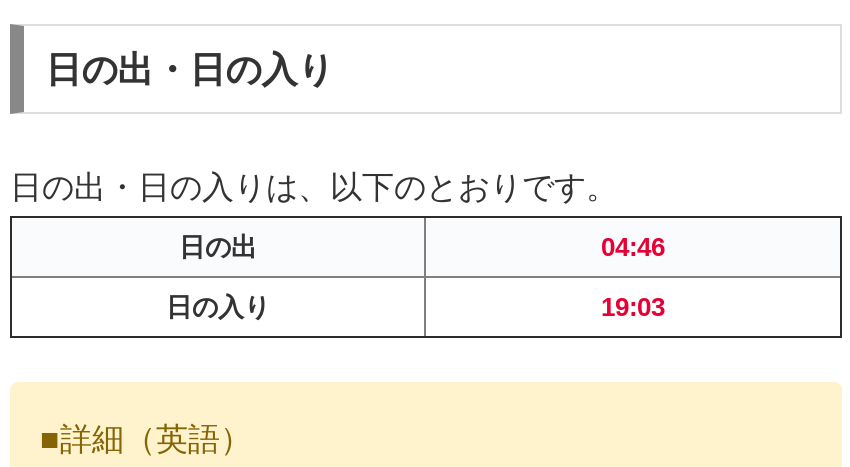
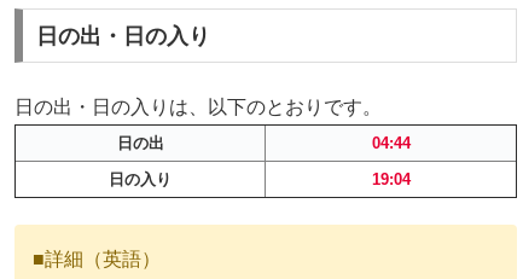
[601,232,665,262] 04:46 -> [371,134,410,152] 04:44
[601,292,665,322] 19:03 -> [371,170,410,188] 19:04

